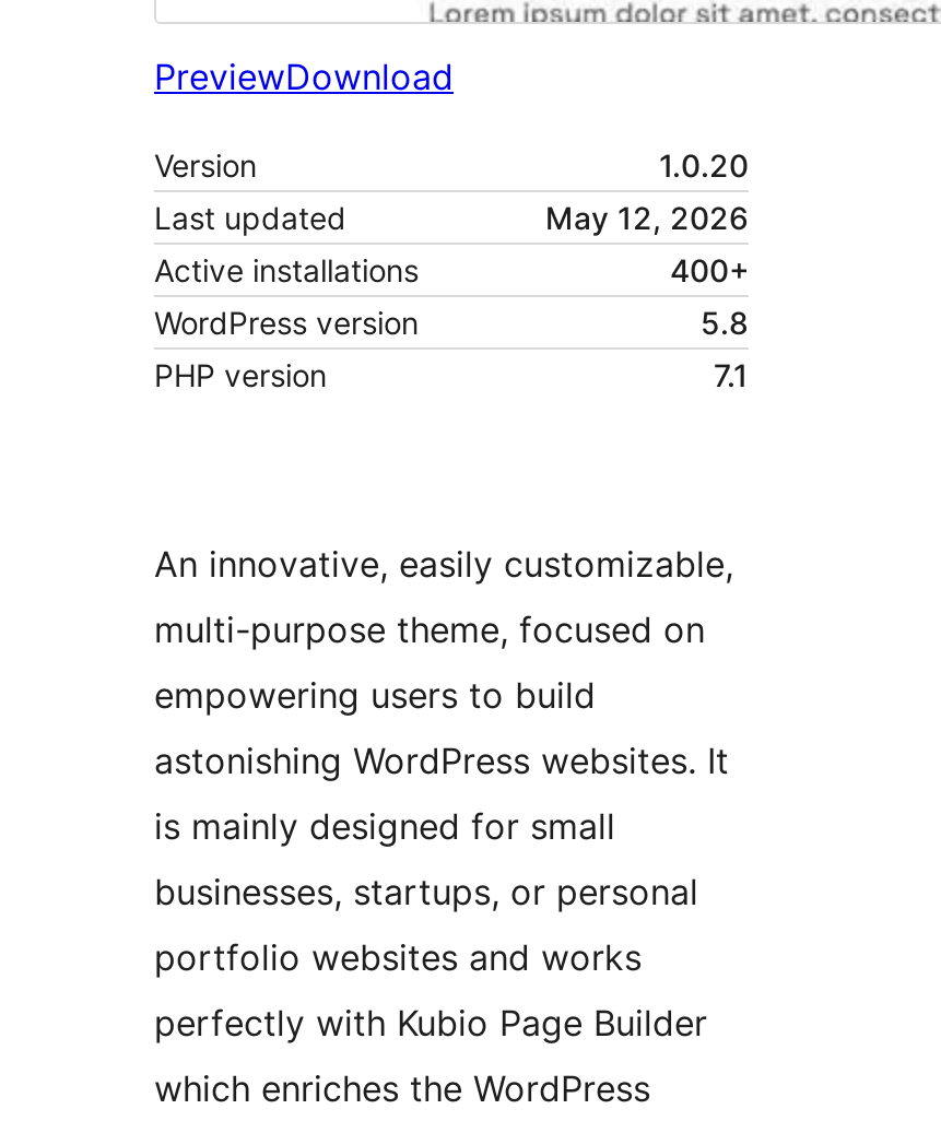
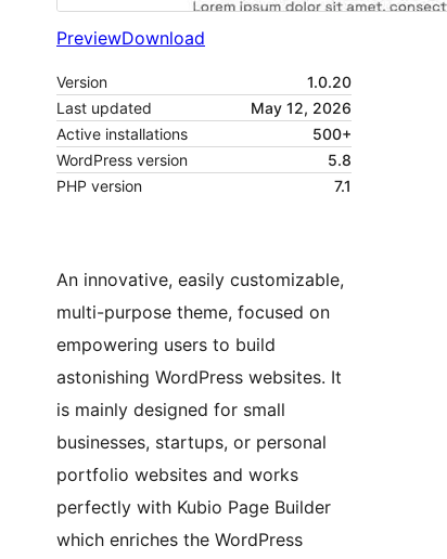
[670,252,749,289] 400+ -> [312,125,352,143] 500+

